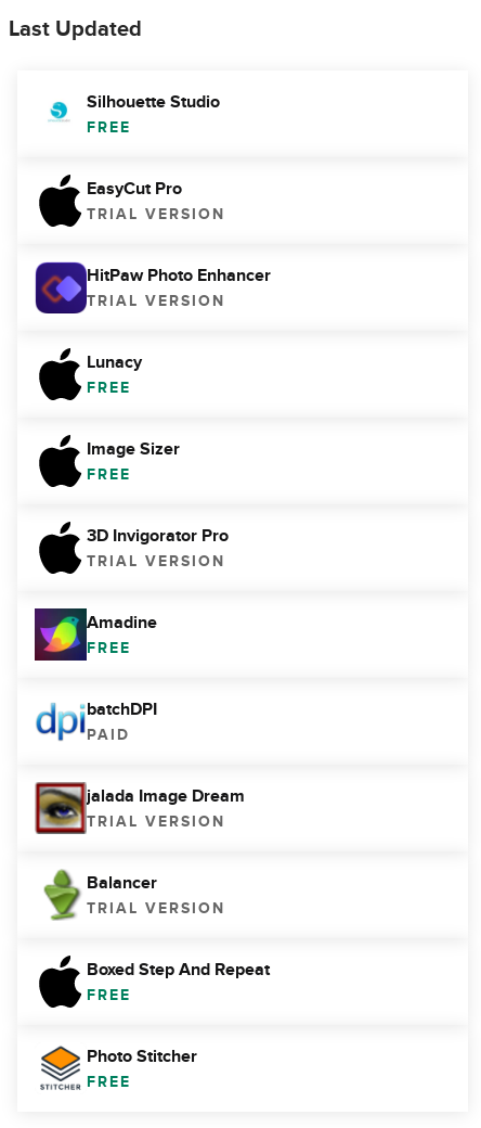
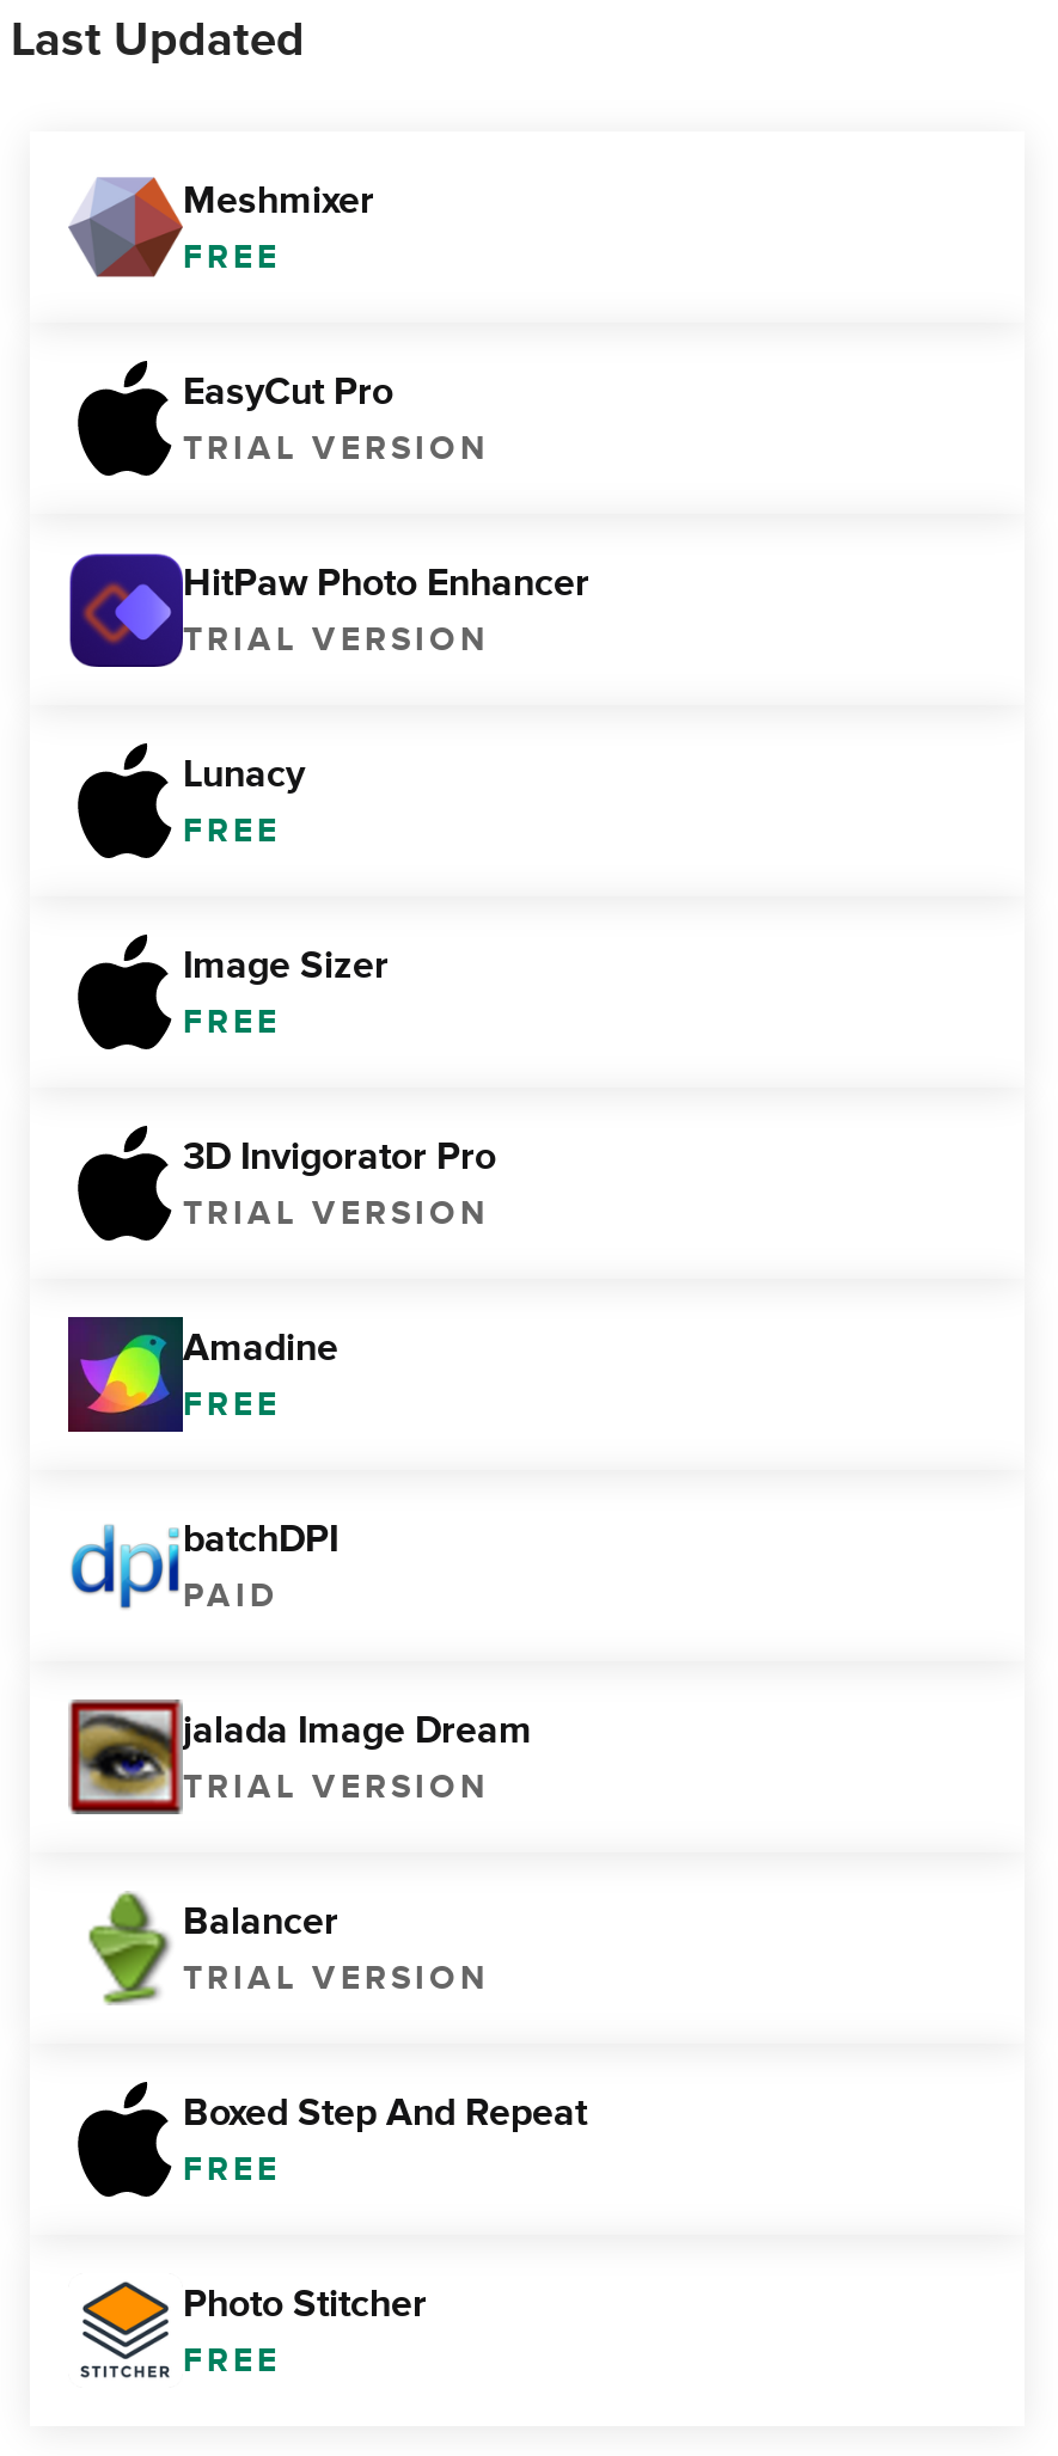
[36,91,220,137] [image] | Silhouette Studio -> [68,176,374,280] [image] | Meshmixer

